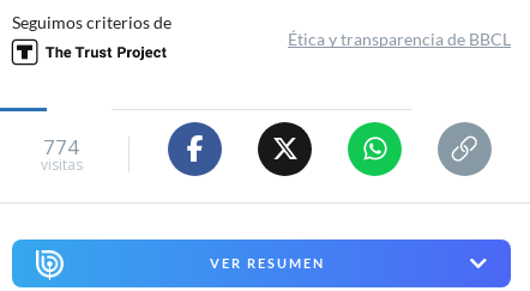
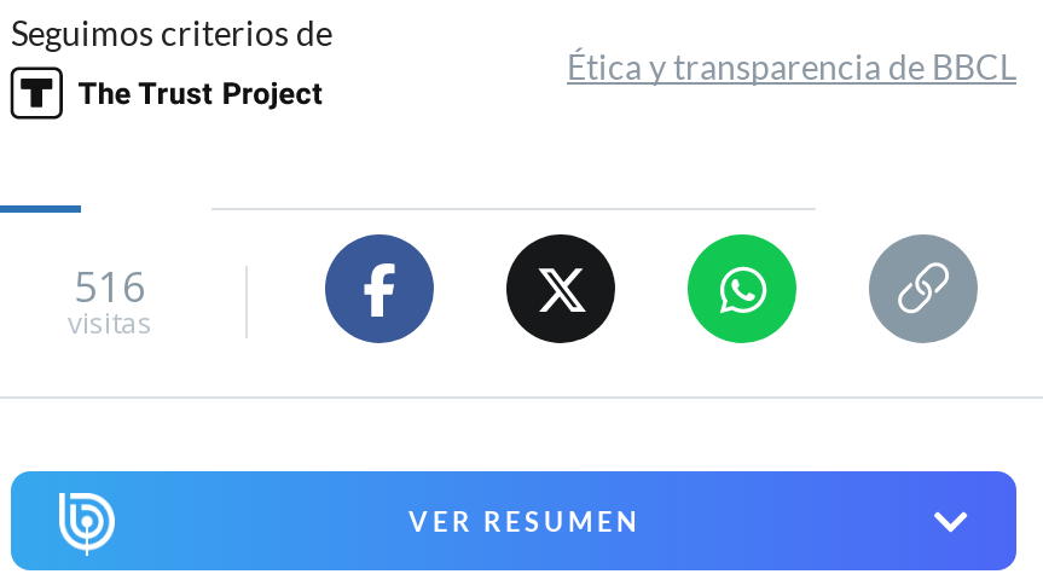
[43,133,79,161] 774 -> [74,259,146,314] 516

